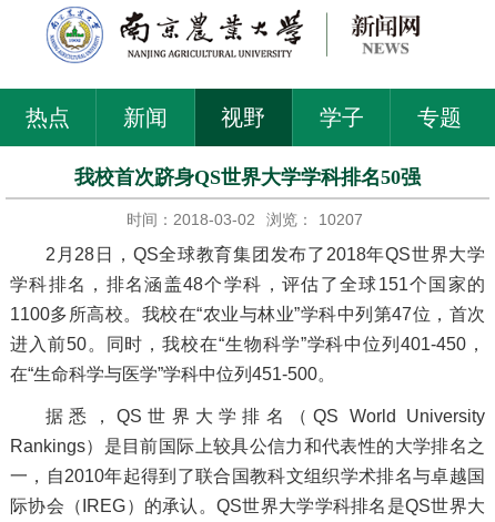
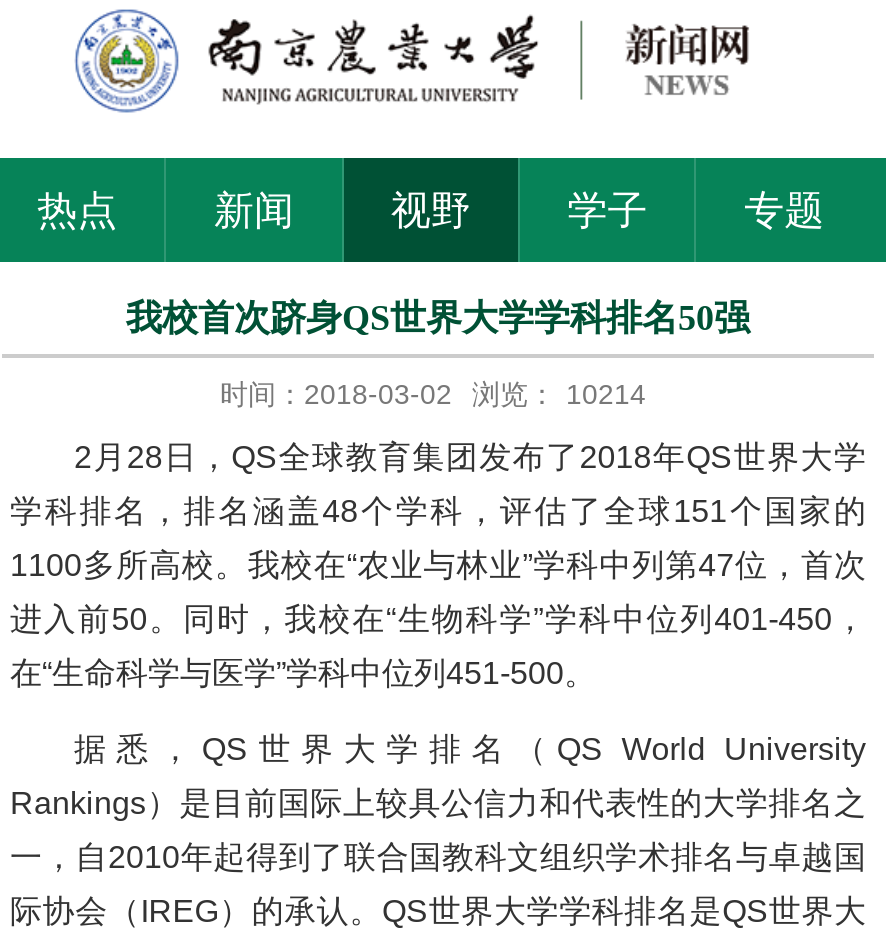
[127,210,363,228] 时间：2018-03-02 浏览： 10207 -> [220,378,646,410] 时间：2018-03-02 浏览： 10214

